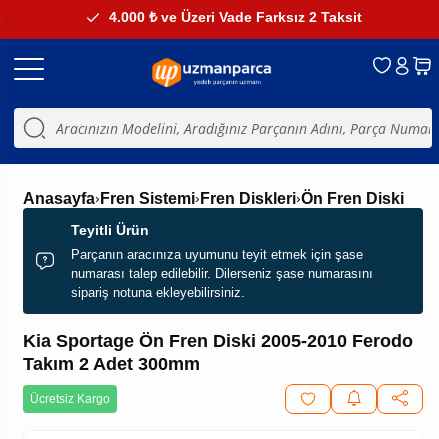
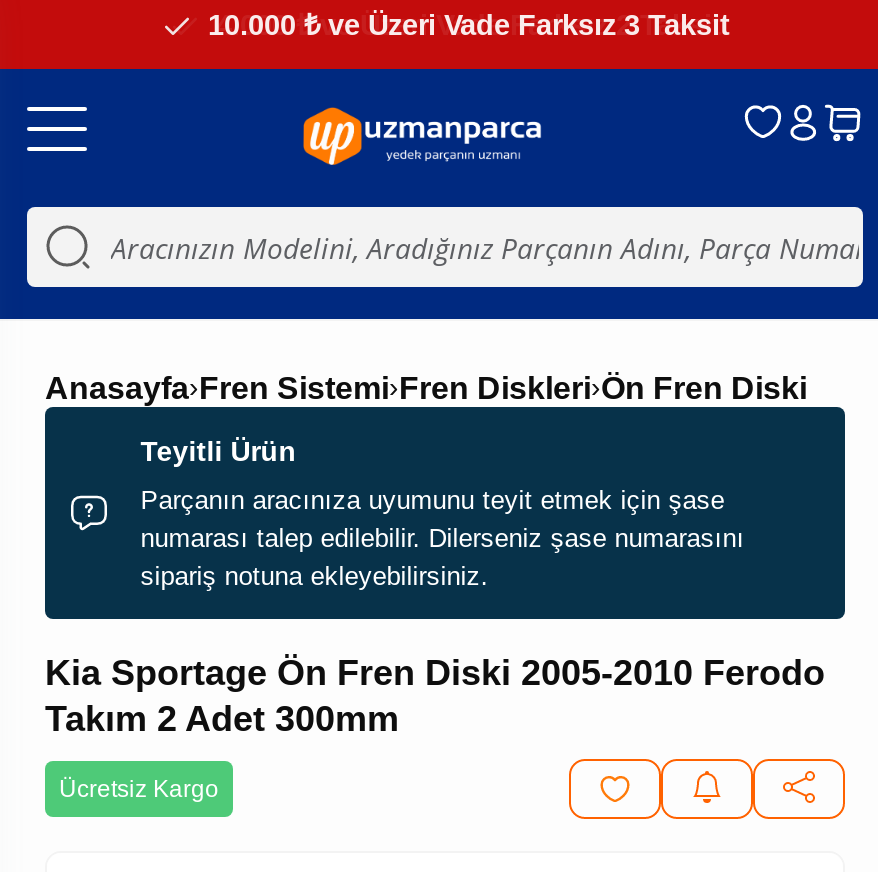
[108,9,361,25] 4.000 ₺ ve Üzeri Vade Farksız 2 Taksit -> [208,9,730,41] 10.000 ₺ ve Üzeri Vade Farksız 3 Taksit

